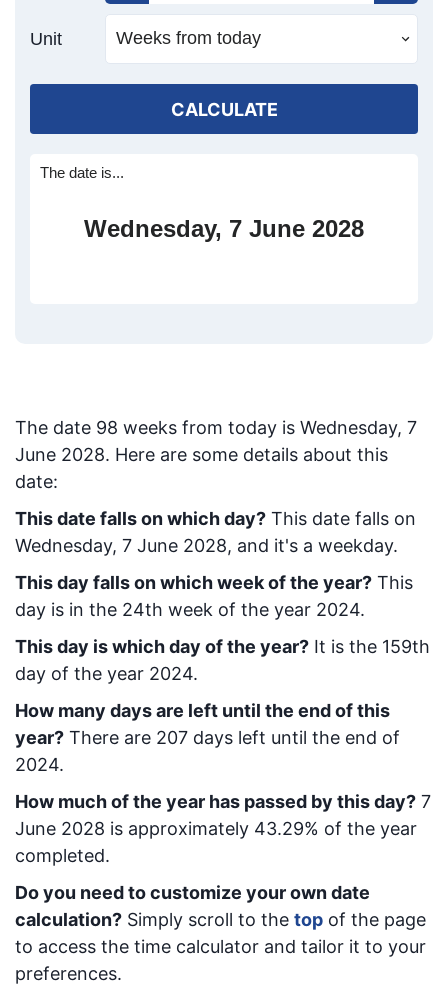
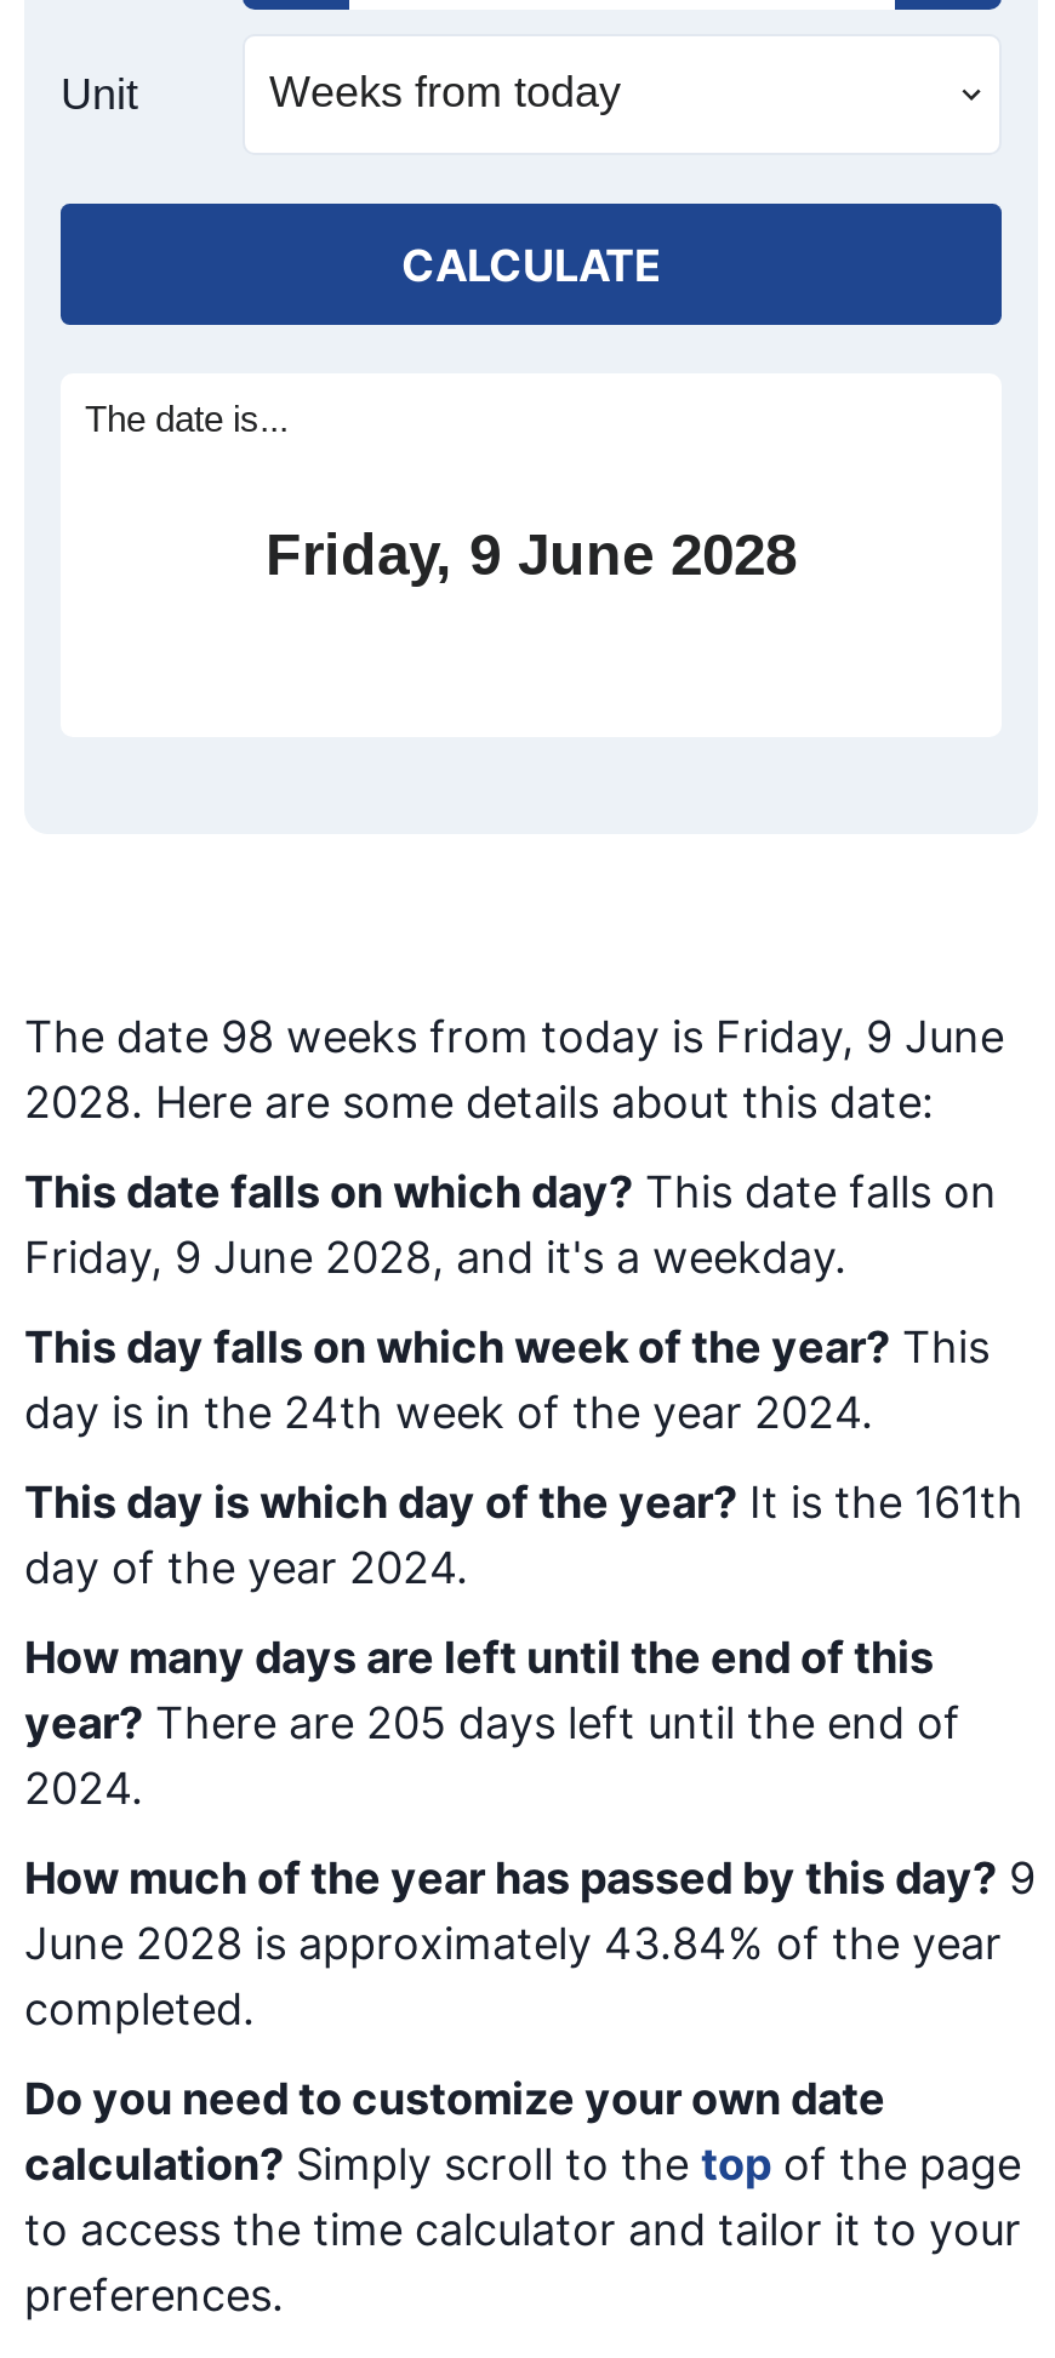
[84,215,364,242] Wednesday, 7 June 2028 -> [266,521,797,587] Friday, 9 June 2028
[15,417,417,492] The date 98 weeks from today is Wednesday, 7 | June 2028. Here are some details about this | date: -> [24,1011,1004,1127] The date 98 weeks from today is Friday, 9 June | 2028. Here are some details about this date:
[15,535,398,556] Wednesday, 7 June 2028, and it's a weekday. -> [24,1232,846,1283] Friday, 9 June 2028, and it's a weekday.
[15,636,430,657] This day is which day of the year? It is the 159th -> [24,1477,1023,1528] This day is which day of the year? It is the 161th
[15,727,400,748] year? There are 207 days left until the end of -> [24,1697,960,1748] year? There are 205 days left until the end of
[15,791,431,812] How much of the year has passed by this day? 7 -> [24,1852,1036,1903] How much of the year has passed by this day? 9
[15,818,417,839] June 2028 is approximately 43.29% of the year -> [24,1918,1002,1969] June 2028 is approximately 43.84% of the year

